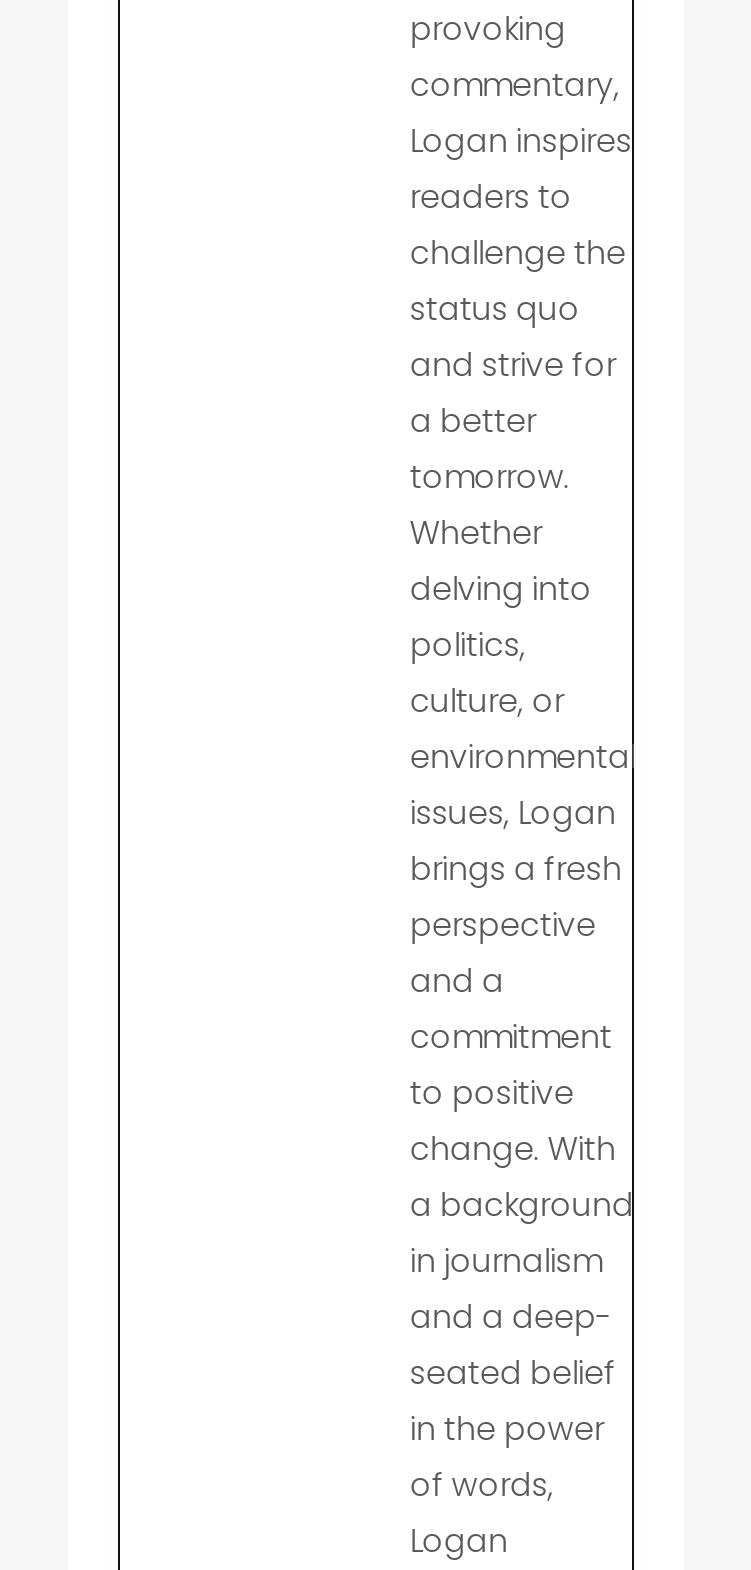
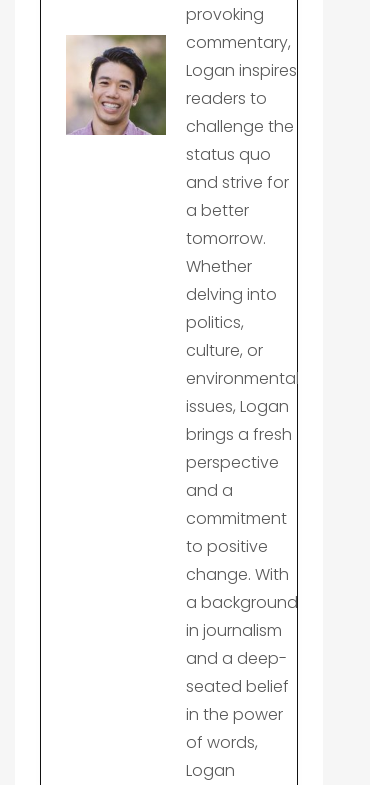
none -> [65,34,167,136] [image]

